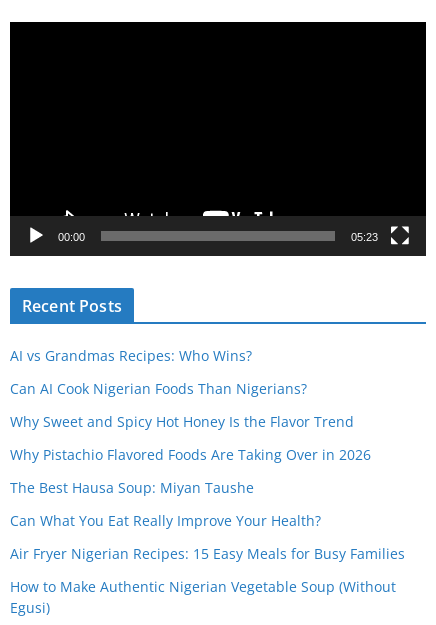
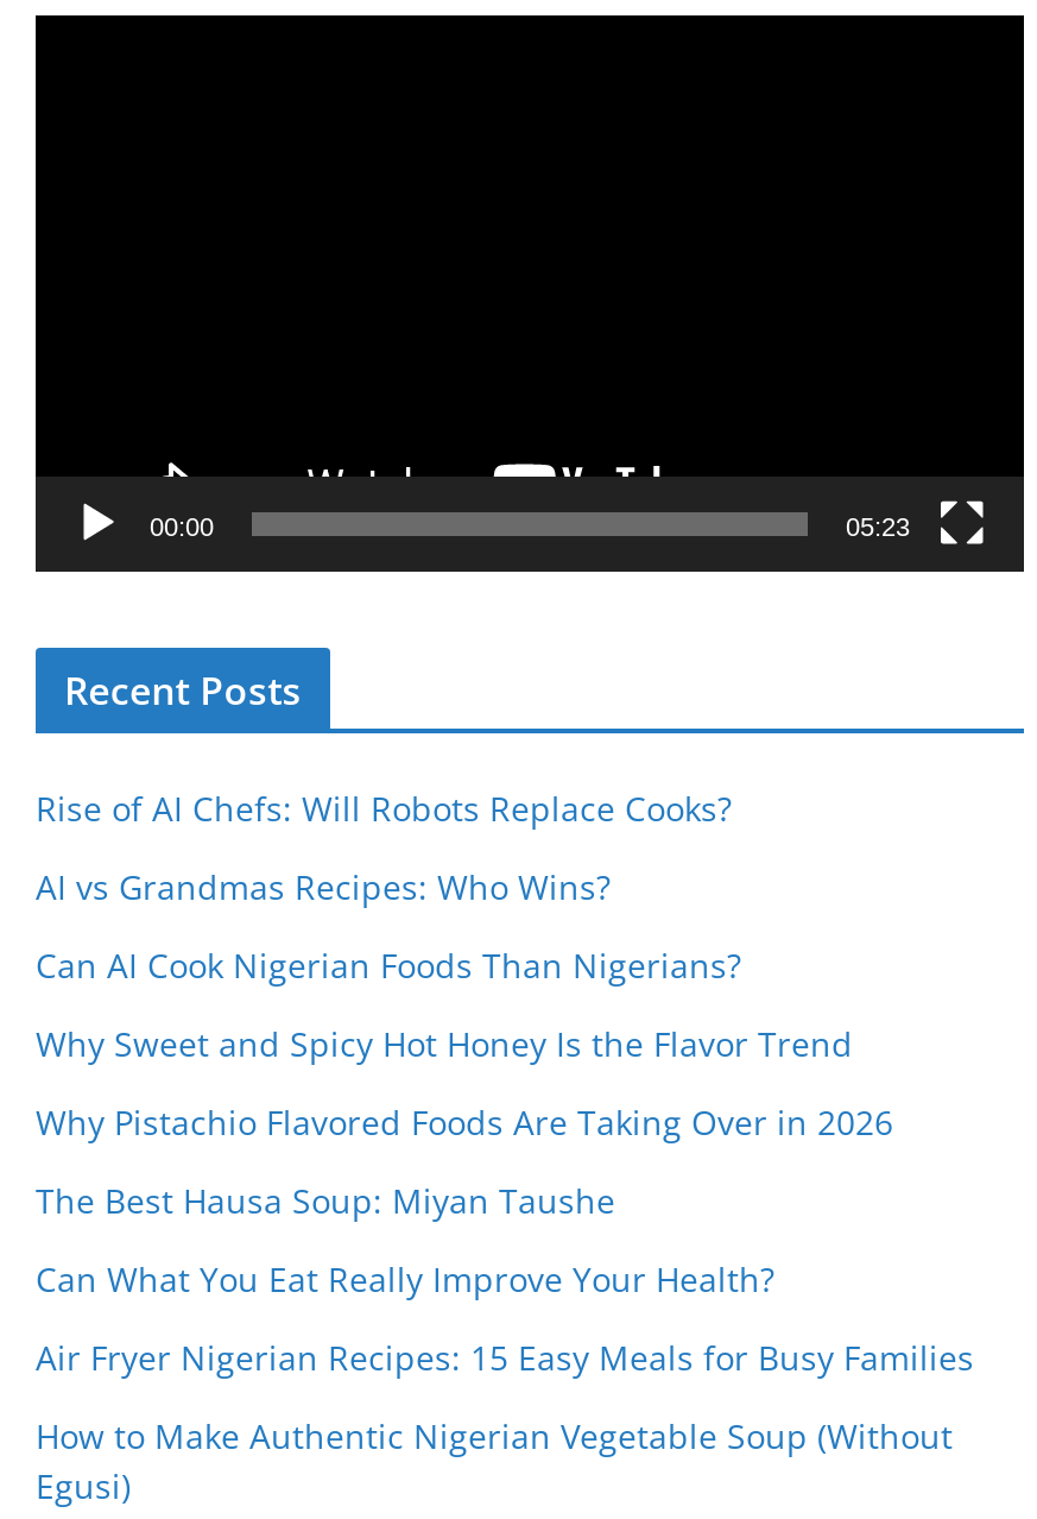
none -> [36,786,732,831] Rise of AI Chefs: Will Robots Replace Cooks?

